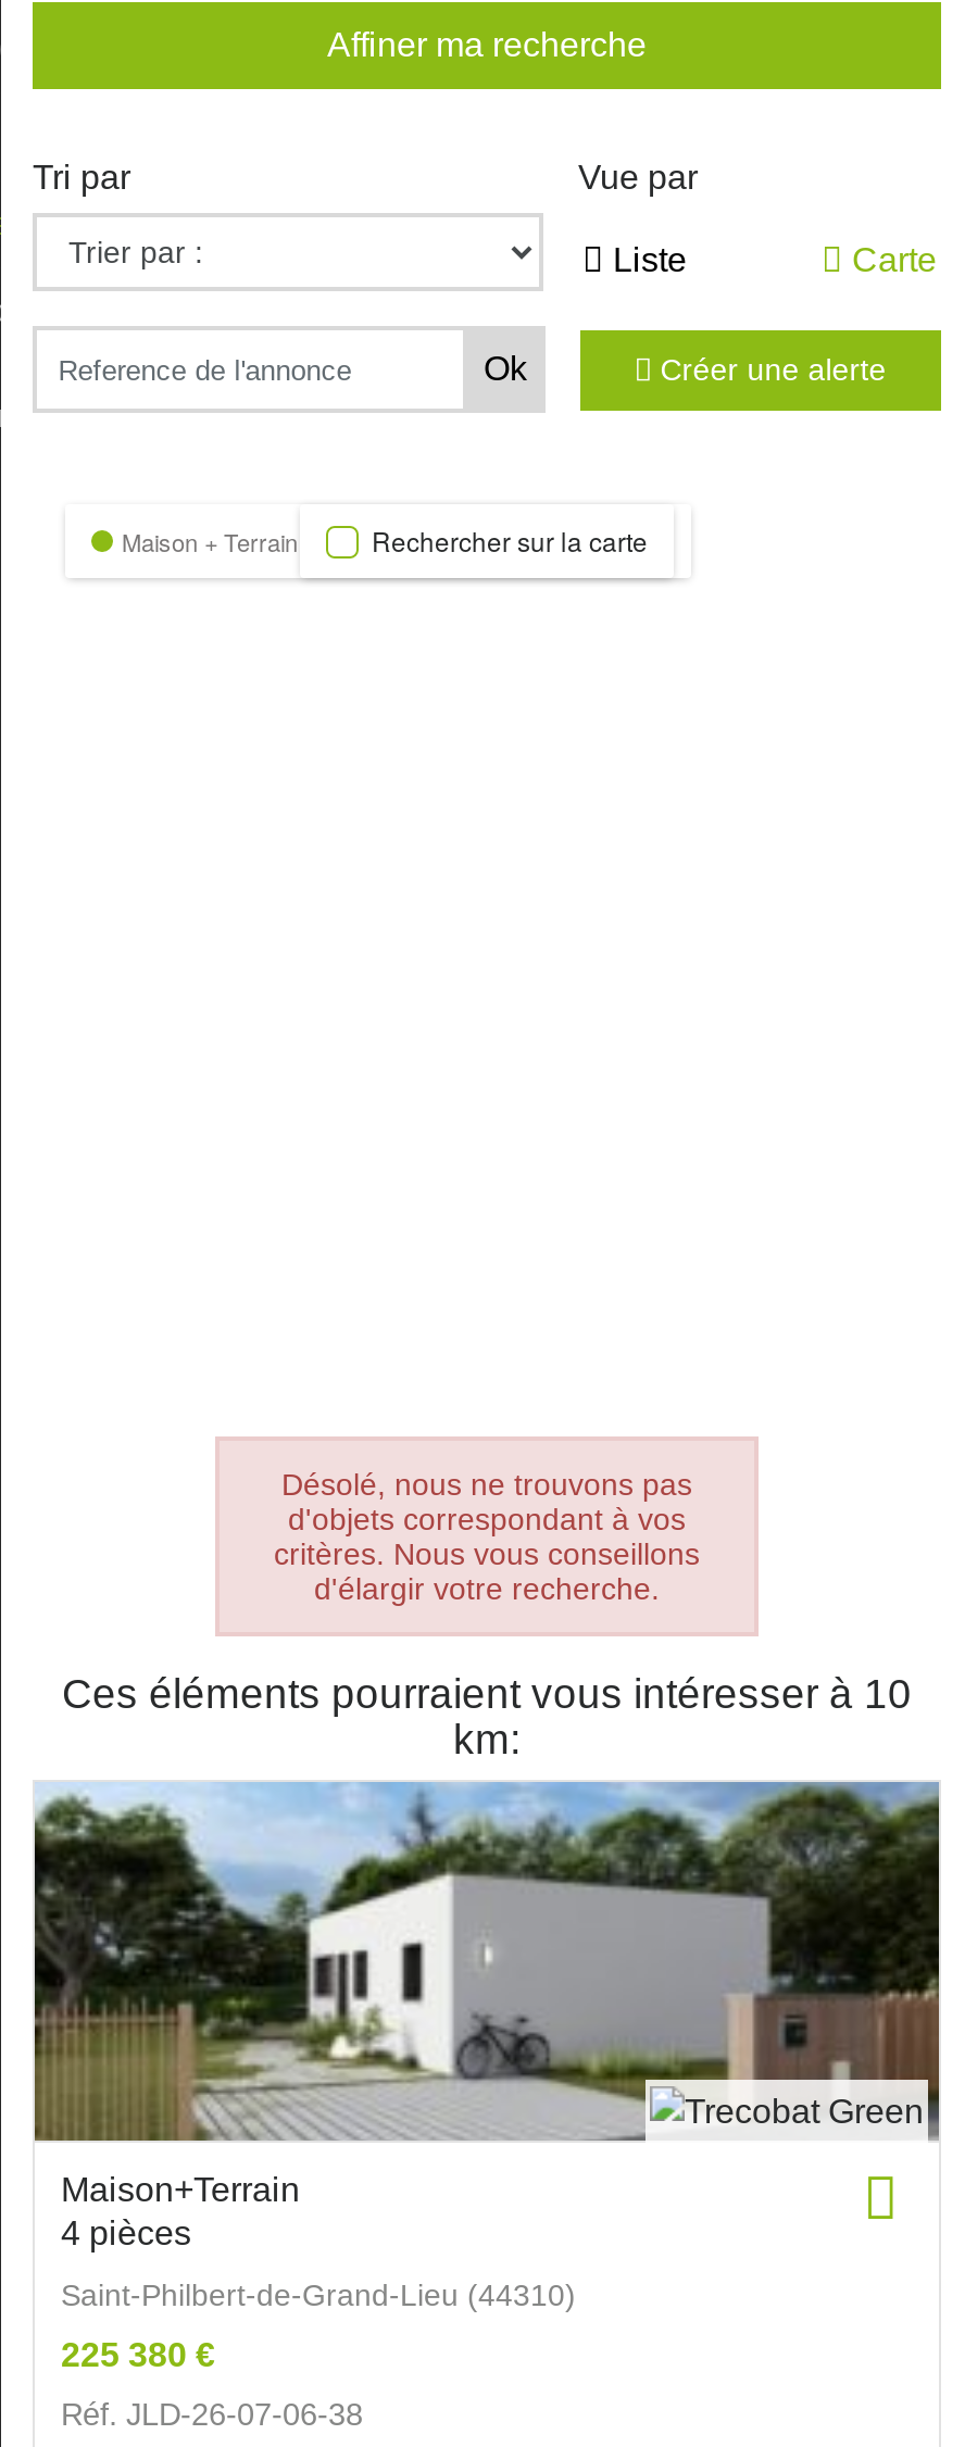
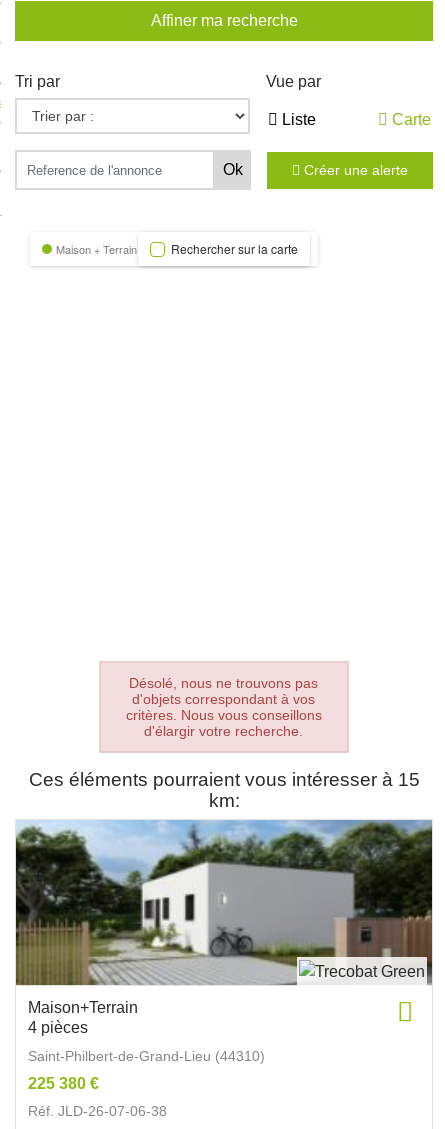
[62,1671,912,1717] Ces éléments pourraient vous intéresser à 10 -> [28,769,419,790] Ces éléments pourraient vous intéresser à 15

